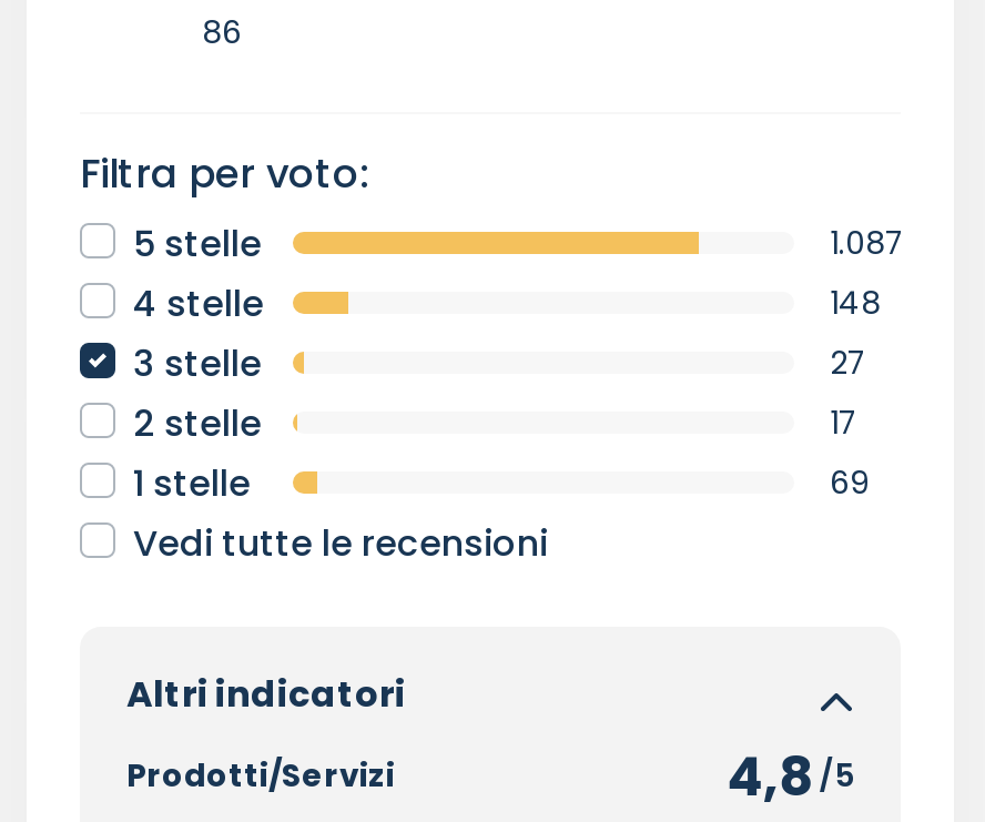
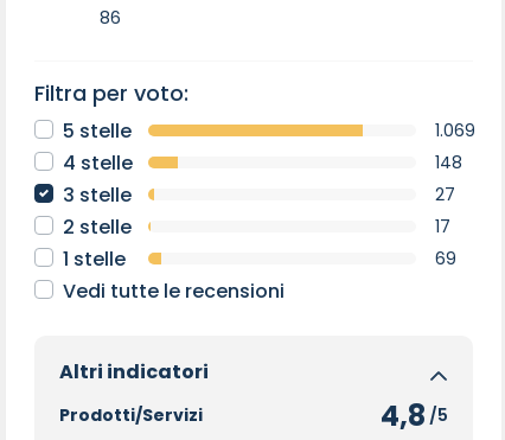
[830,220,905,265] 1.087 -> [435,118,475,142] 1.069

